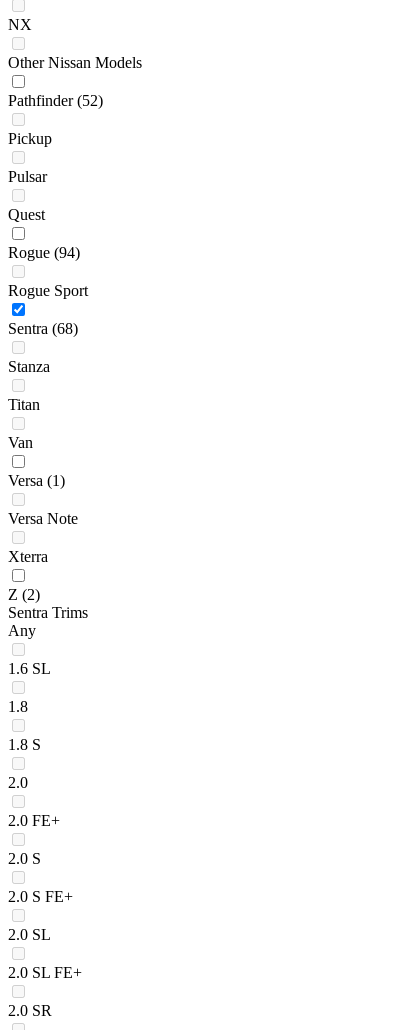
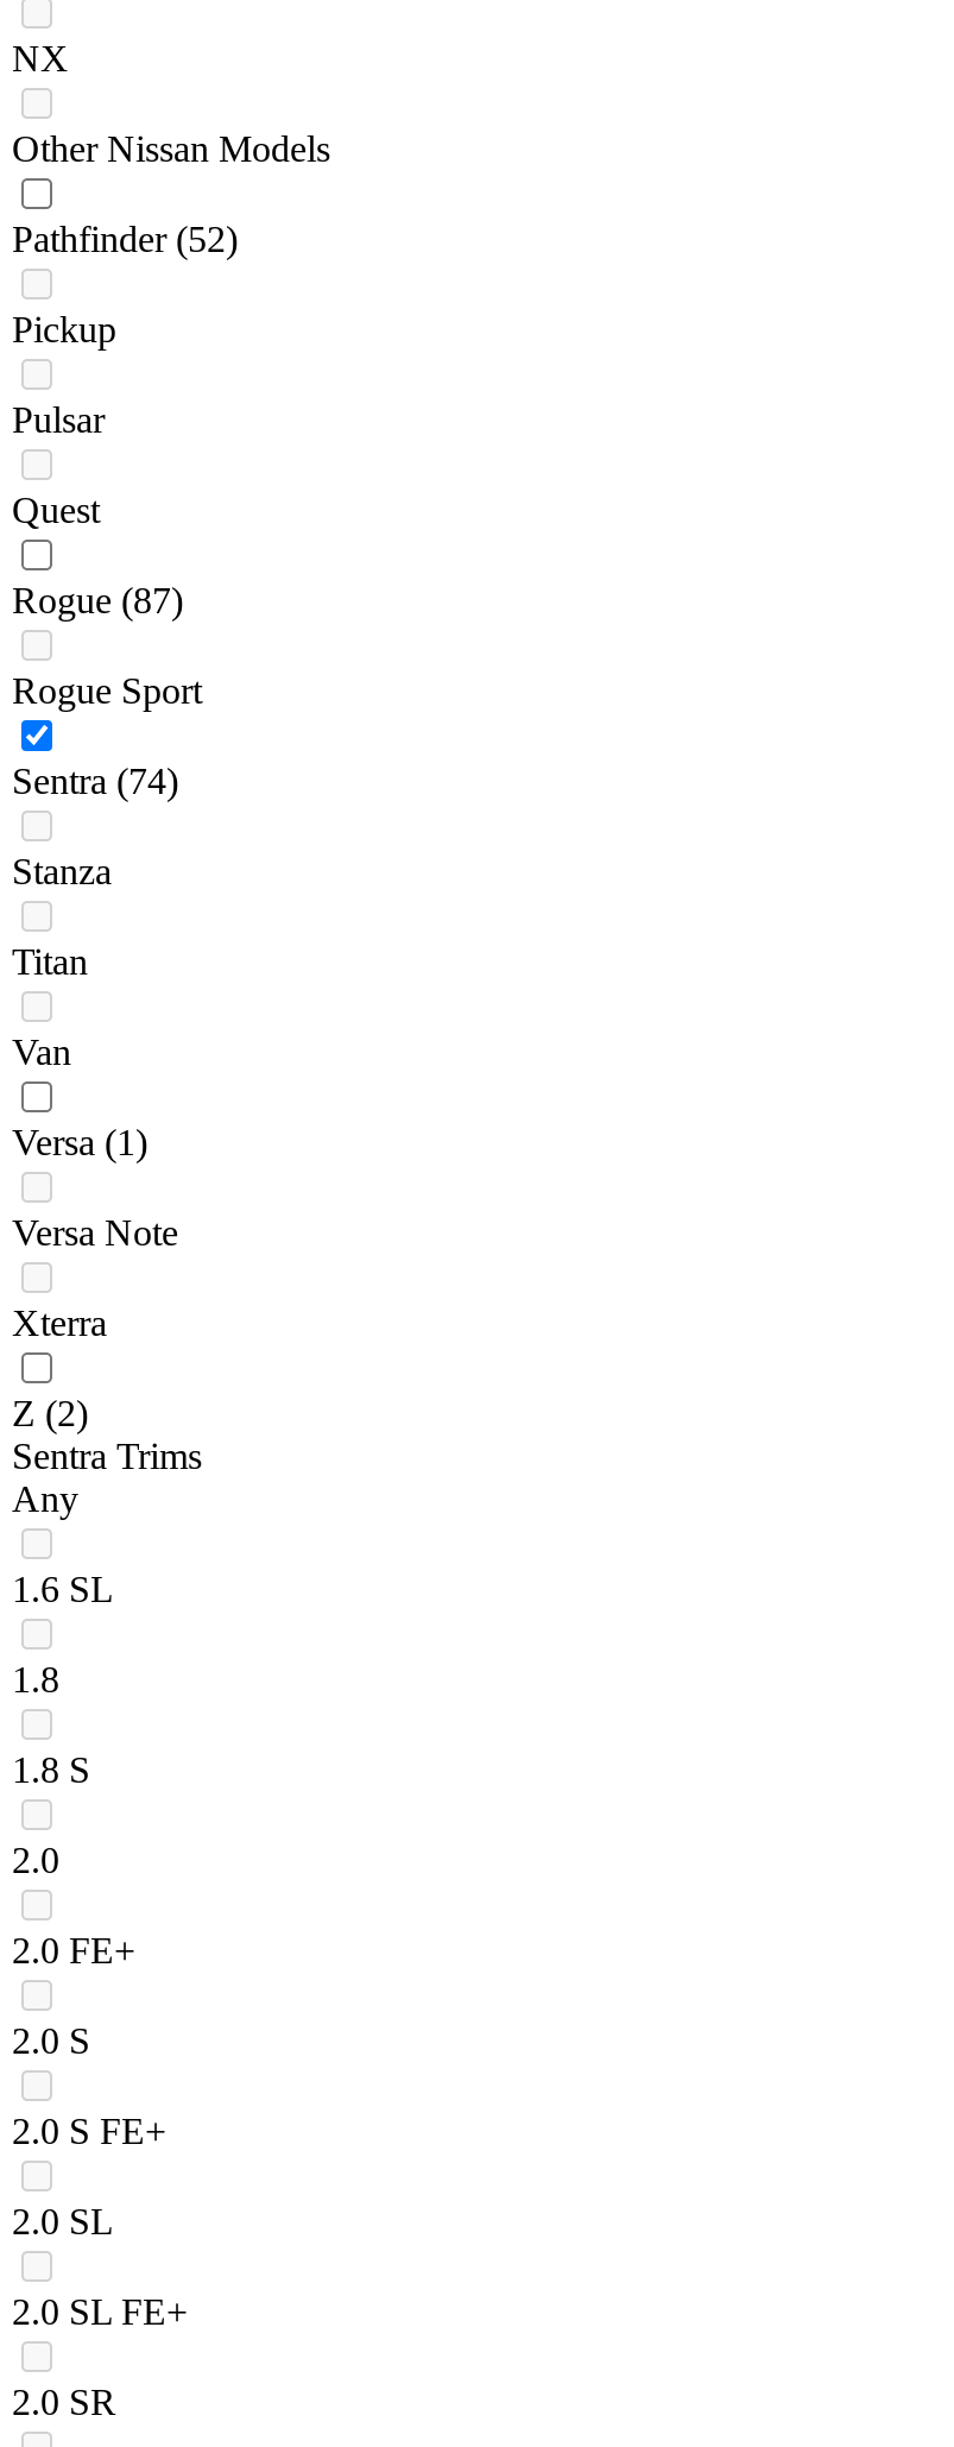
[8,244,80,261] Rogue (94) -> [12,581,183,621] Rogue (87)
[8,320,78,337] Sentra (68) -> [12,762,178,802] Sentra (74)

